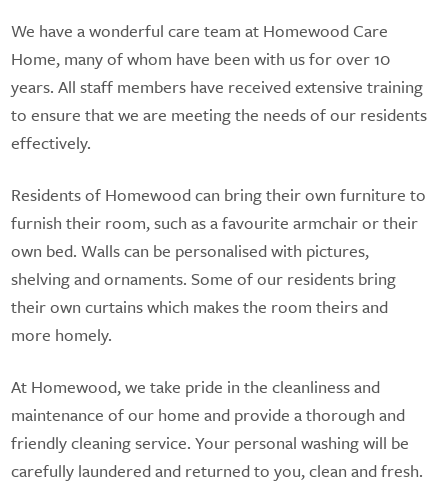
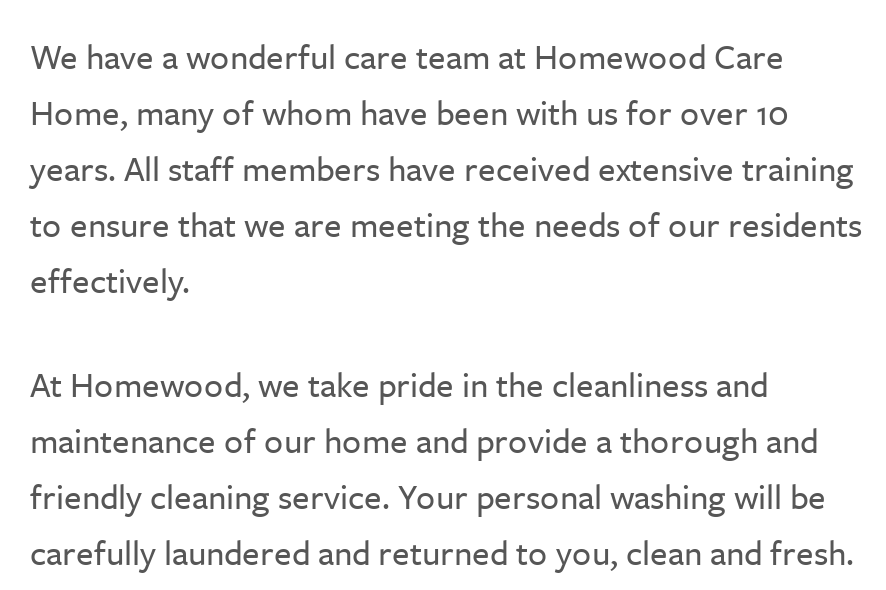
[11,182,426,347] Residents of Homewood can bring their own furniture to | furnish their room, such as a favourite armchair or their | own bed. Walls can be personalised with pictures, | shelving and ornaments. Some of our residents bring | their own curtains which makes the room theirs and | more homely. -> none

